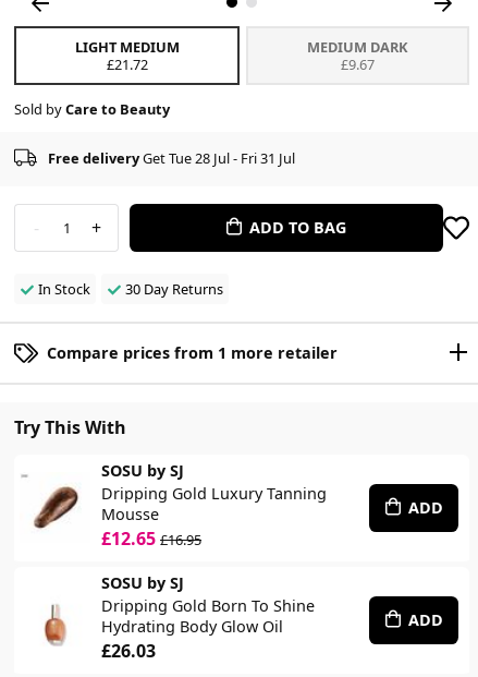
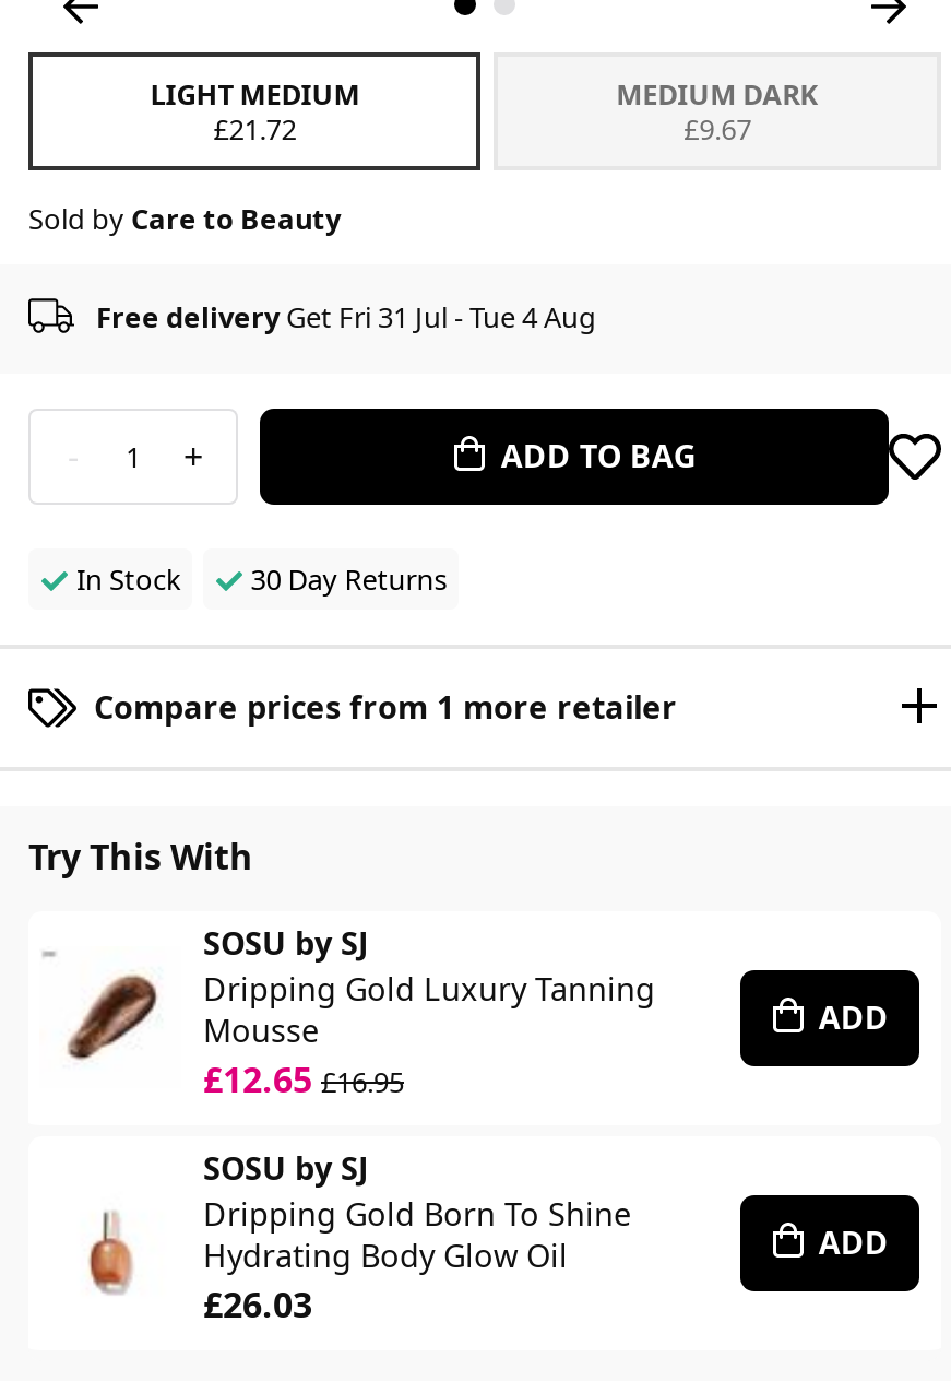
[48,149,295,168] Free deliveryGet Tue 28 Jul - Fri 31 Jul -> [96,298,596,337] Free deliveryGet Fri 31 Jul - Tue 4 Aug

